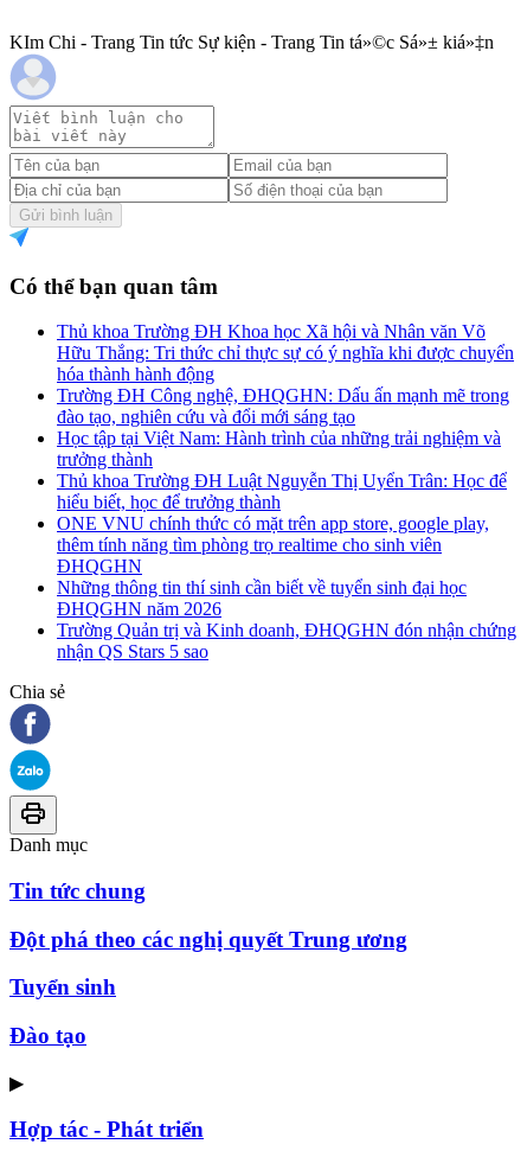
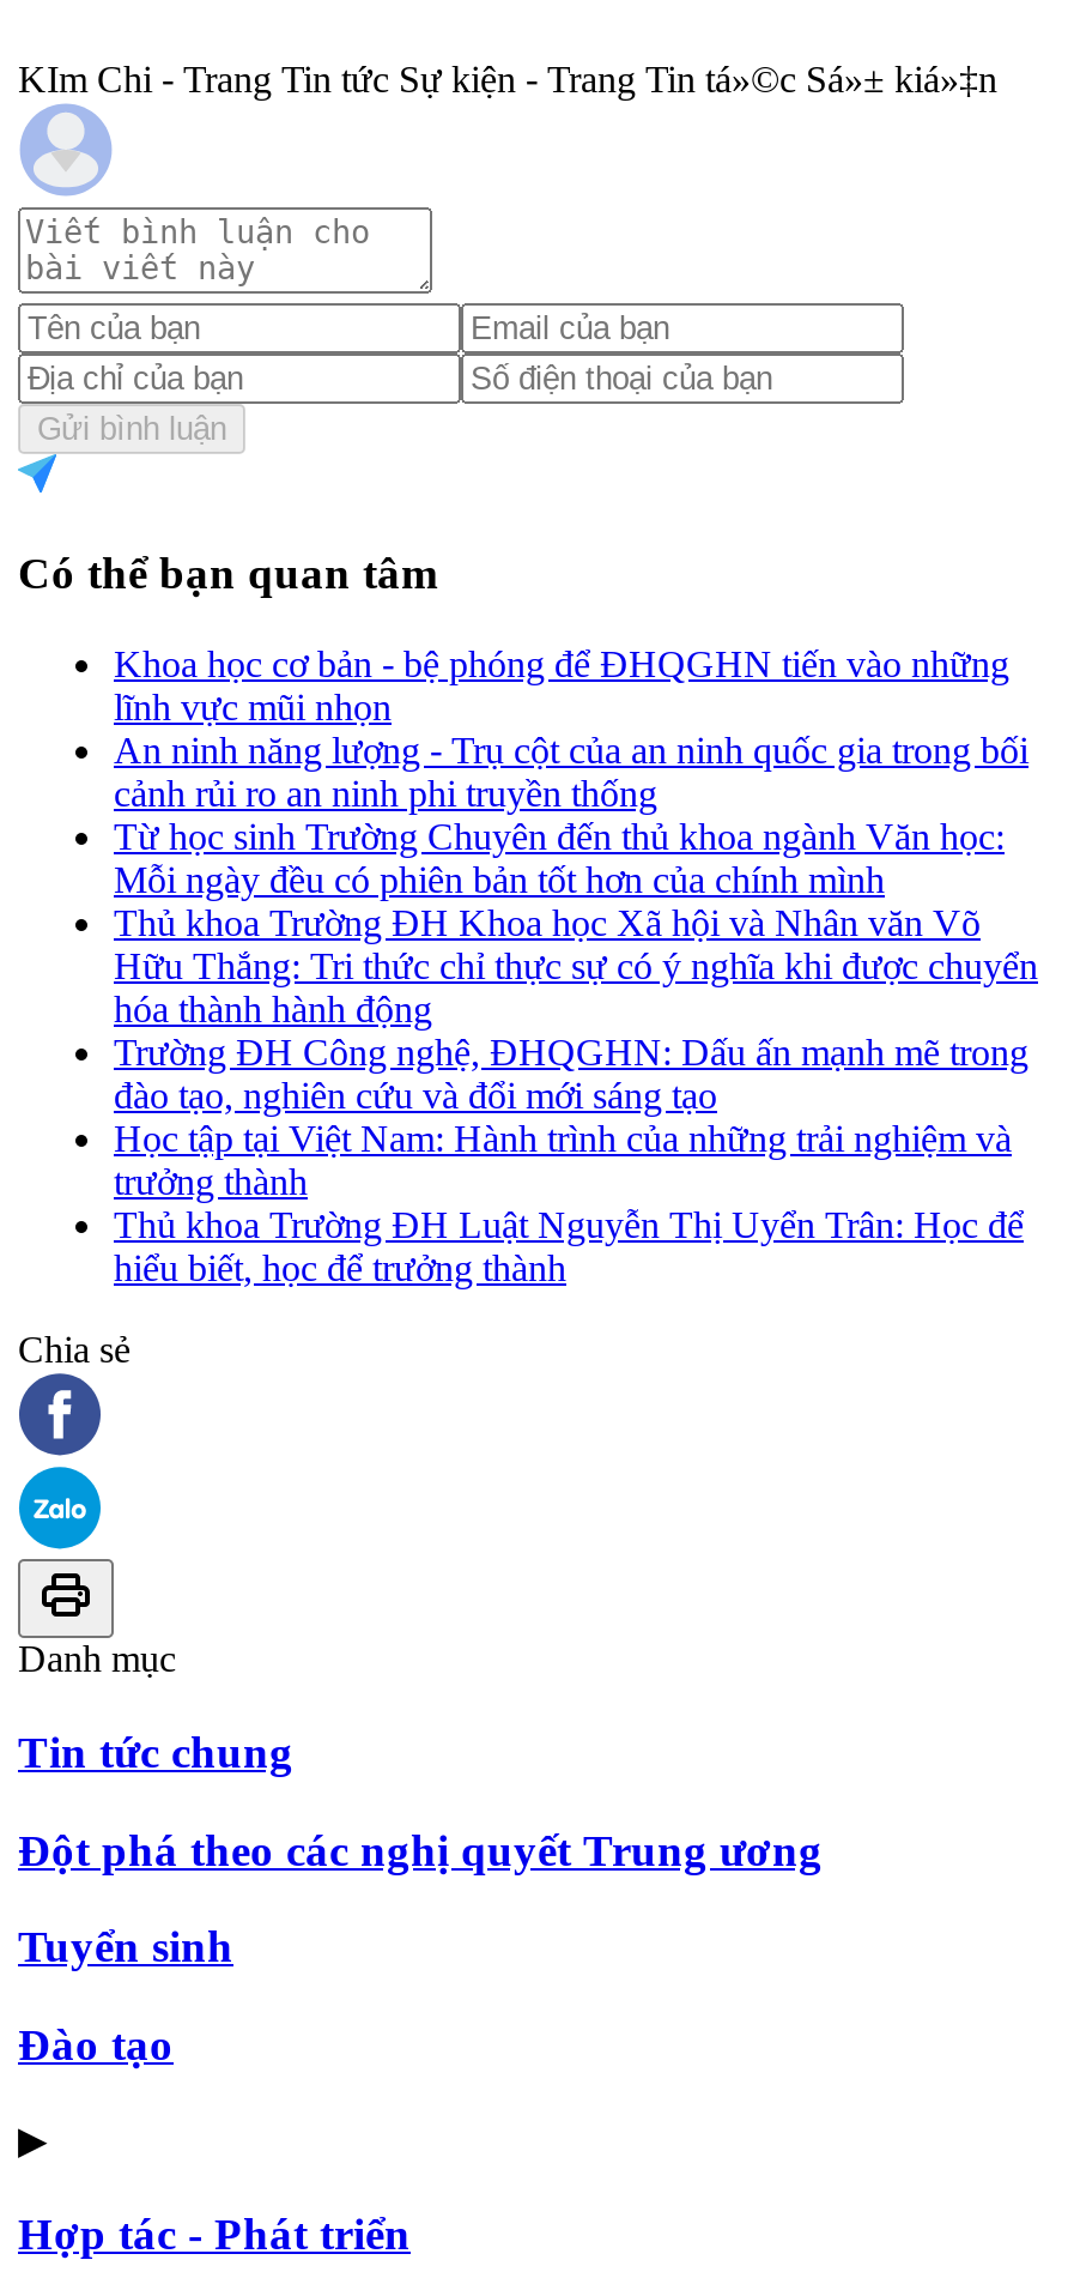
none -> [114,644,1028,900] Khoa học cơ bản - bệ phóng để ĐHQGHN tiến vào những | lĩnh vực mũi nhọn | An ninh năng lượng - Trụ cột của an ninh quốc gia trong bối | cảnh rủi ro an ninh phi truyền thống | Từ học sinh Trường Chuyên đến thủ khoa ngành Văn học: | Mỗi ngày đều có phiên bản tốt hơn của chính mình
moved [57,321,514,512] -> [114,903,1038,1289]: Thủ khoa Trường ĐH Khoa học Xã hội và Nhân văn Võ | Hữu Thắng: Tri thức chỉ thực sự có ý nghĩa khi được chuyển | hóa thành hành động | ... | Thủ khoa Trường ĐH Luật Nguyễn Thị Uyển Trân: Học để | hiểu biết, học để trưởng thành
[57,514,516,662] ONE VNU chính thức có mặt trên app store, google play, | thêm tính năng tìm phòng trọ realtime cho sinh viên | ĐHQGHN | Những thông tin thí sinh cần biết về tuyển sinh đại học | ĐHQGHN năm 2026 | Trường Quản trị và Kinh doanh, ĐHQGHN đón nhận chứng | nhận QS Stars 5 sao -> none

